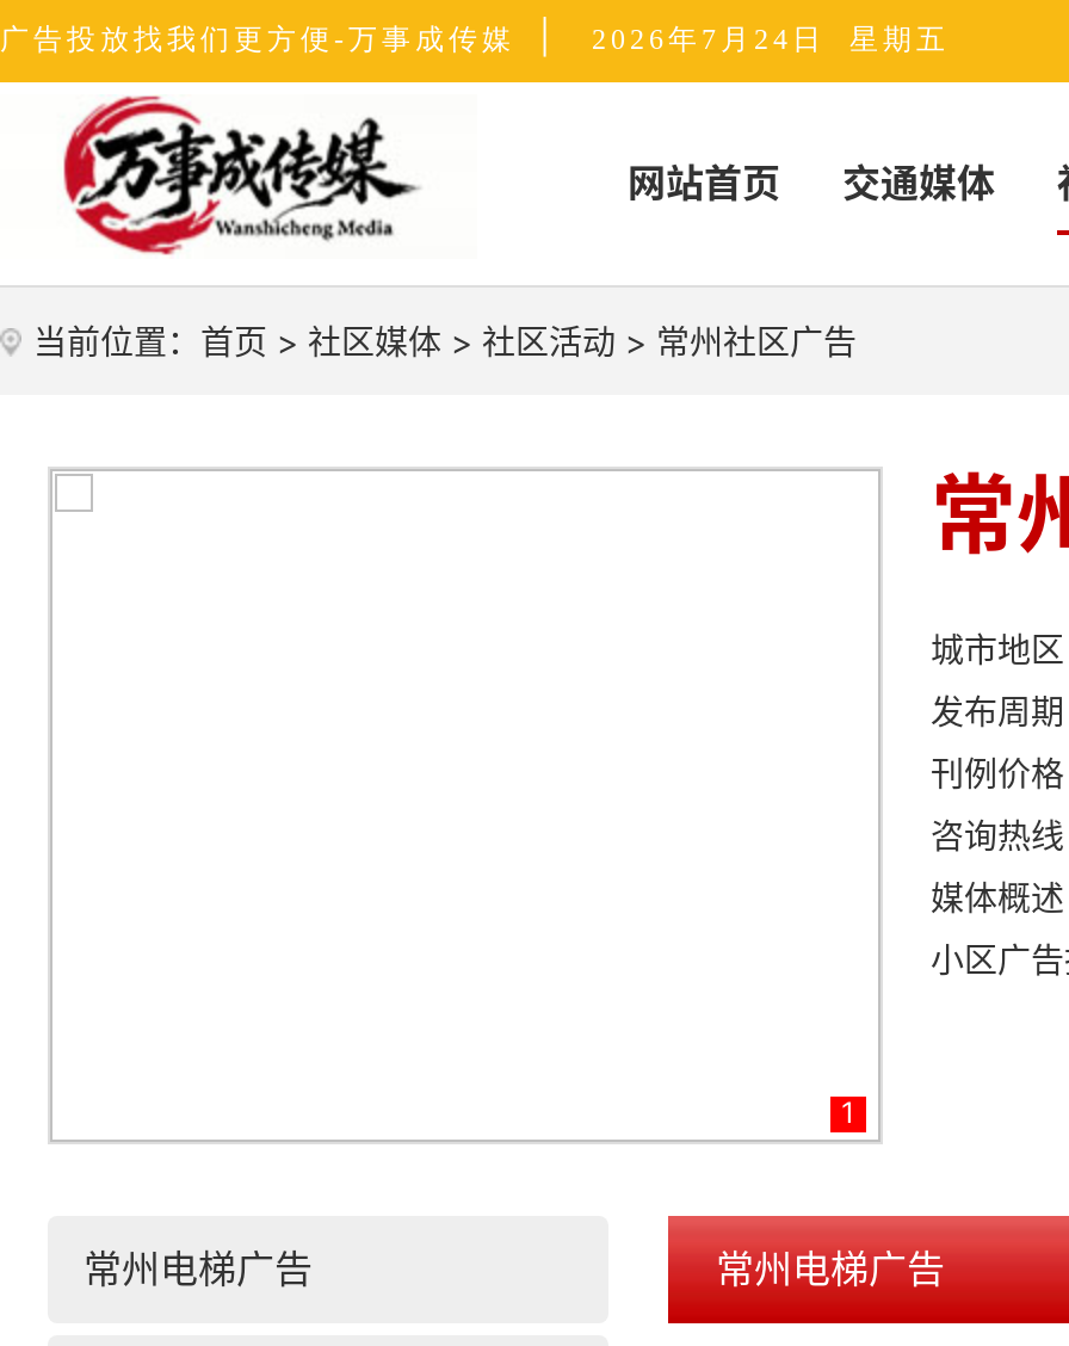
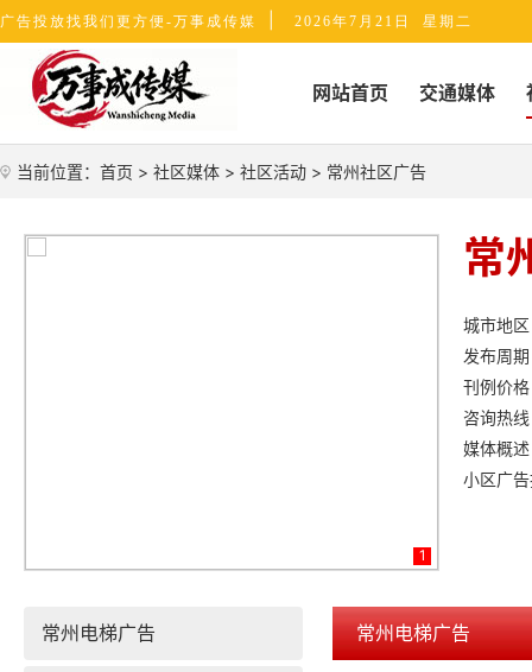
[592,23,950,56] 2026年7月24日 星期五 -> [294,13,473,30] 2026年7月21日 星期二

